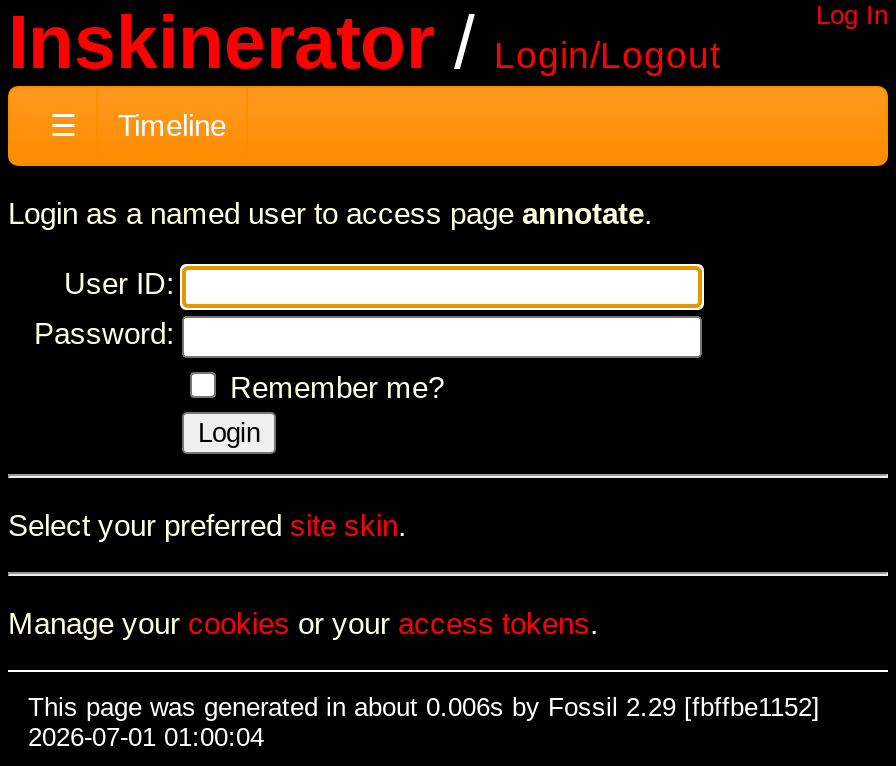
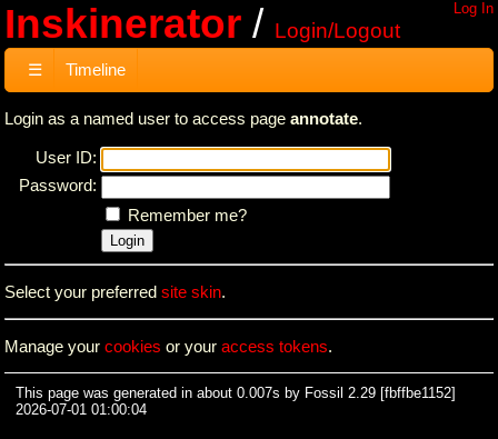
[28,692,820,722] This page was generated in about 0.006s by Fossil 2.29 [fbffbe1152] -> [16,385,456,401] This page was generated in about 0.007s by Fossil 2.29 [fbffbe1152]

